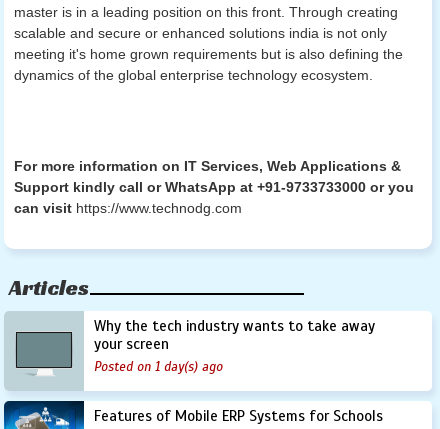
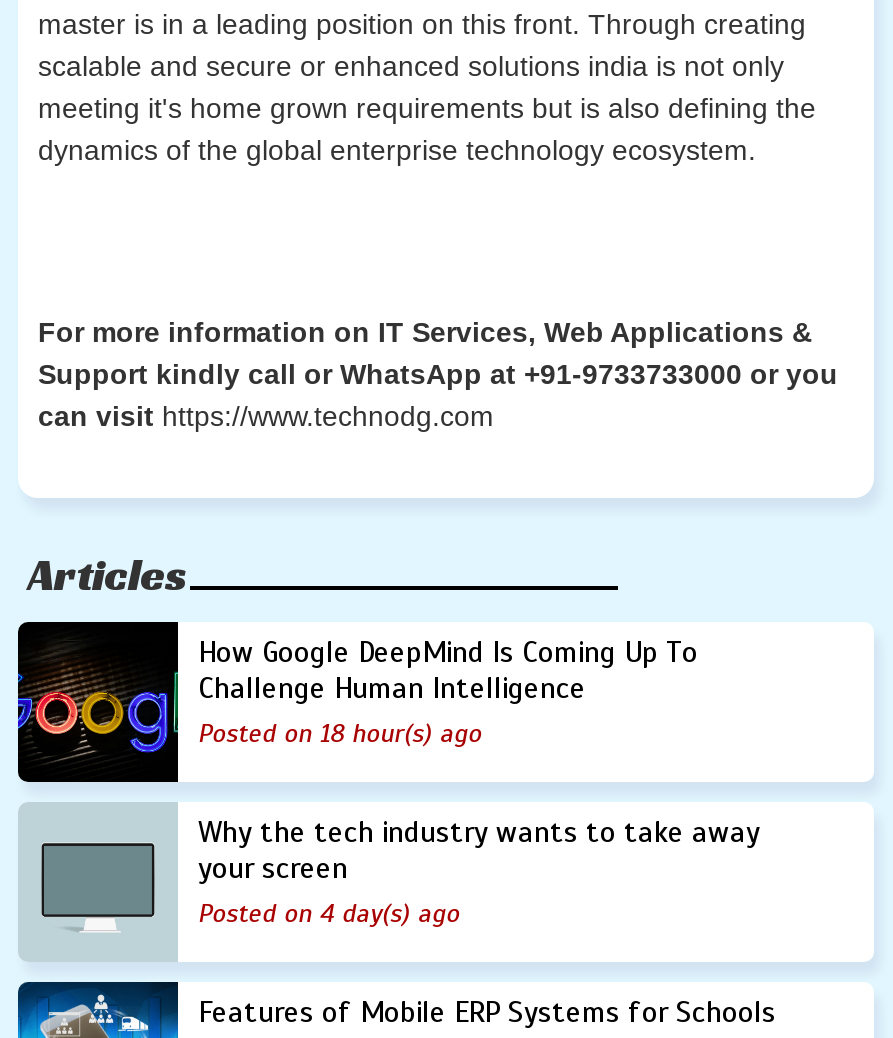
none -> [16,620,698,784] [image] | How Google DeepMind Is Coming Up To | Challenge Human Intelligence | Posted on 18 hour(s) ago
[94,359,223,375] Posted on 1 day(s) ago -> [198,898,460,930] Posted on 4 day(s) ago

